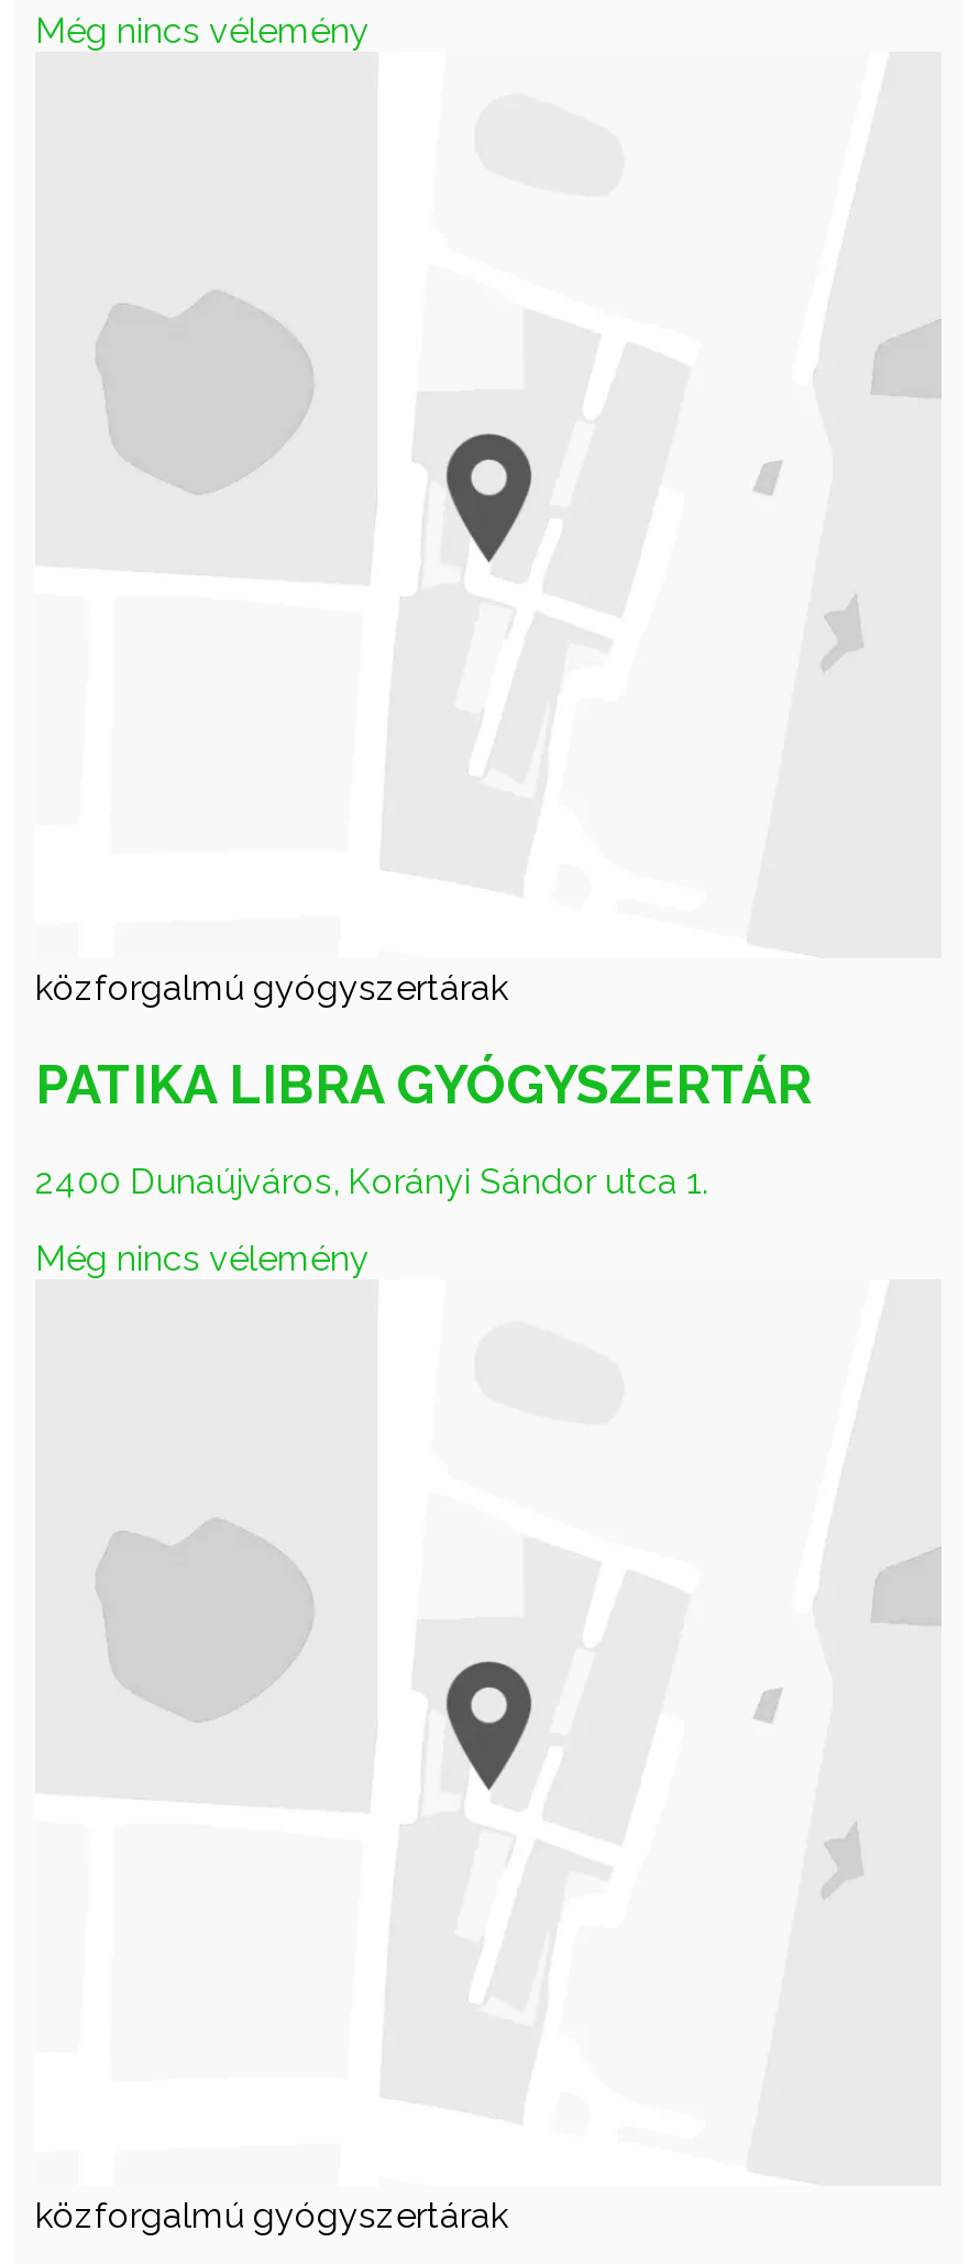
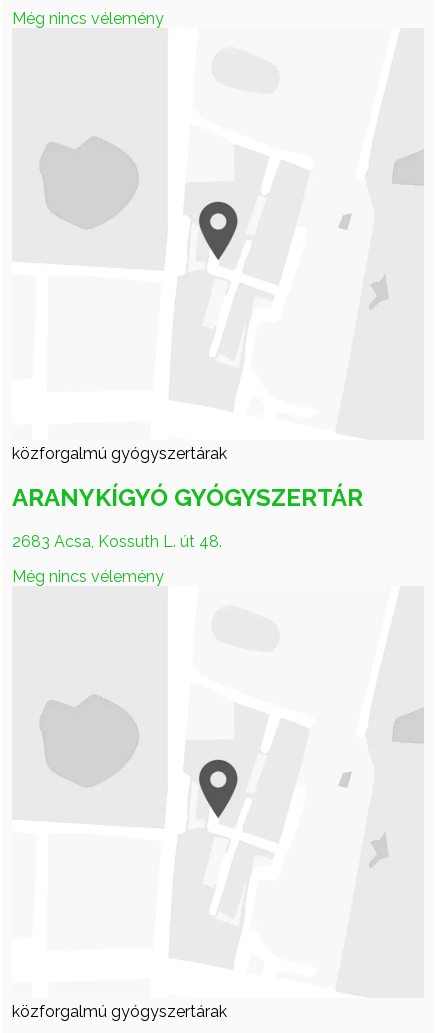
[35,1053,812,1117] PATIKA LIBRA GYÓGYSZERTÁR -> [12,483,363,512] ARANYKÍGYÓ GYÓGYSZERTÁR
[35,1161,708,1202] 2400 Dunaújváros, Korányi Sándor utca 1. -> [12,532,222,551] 2683 Acsa, Kossuth L. út 48.

